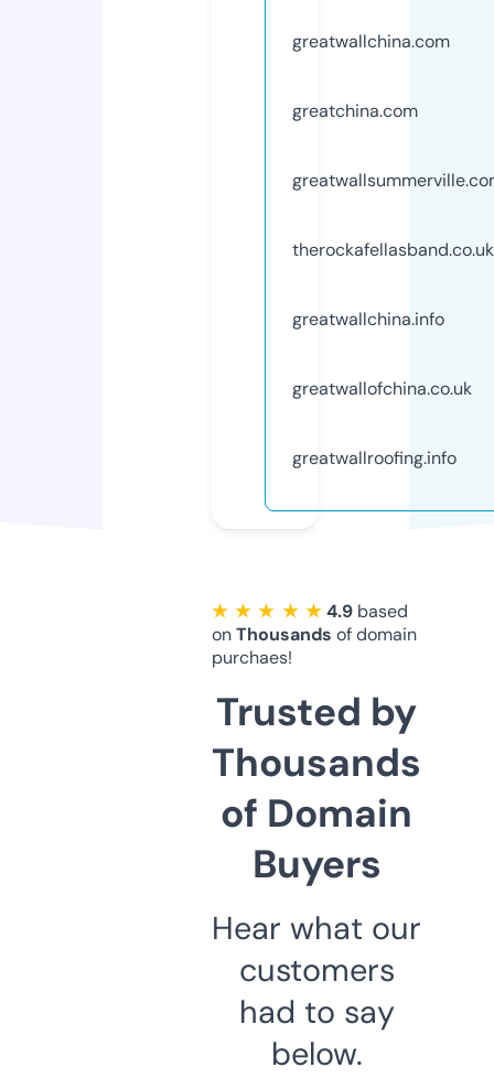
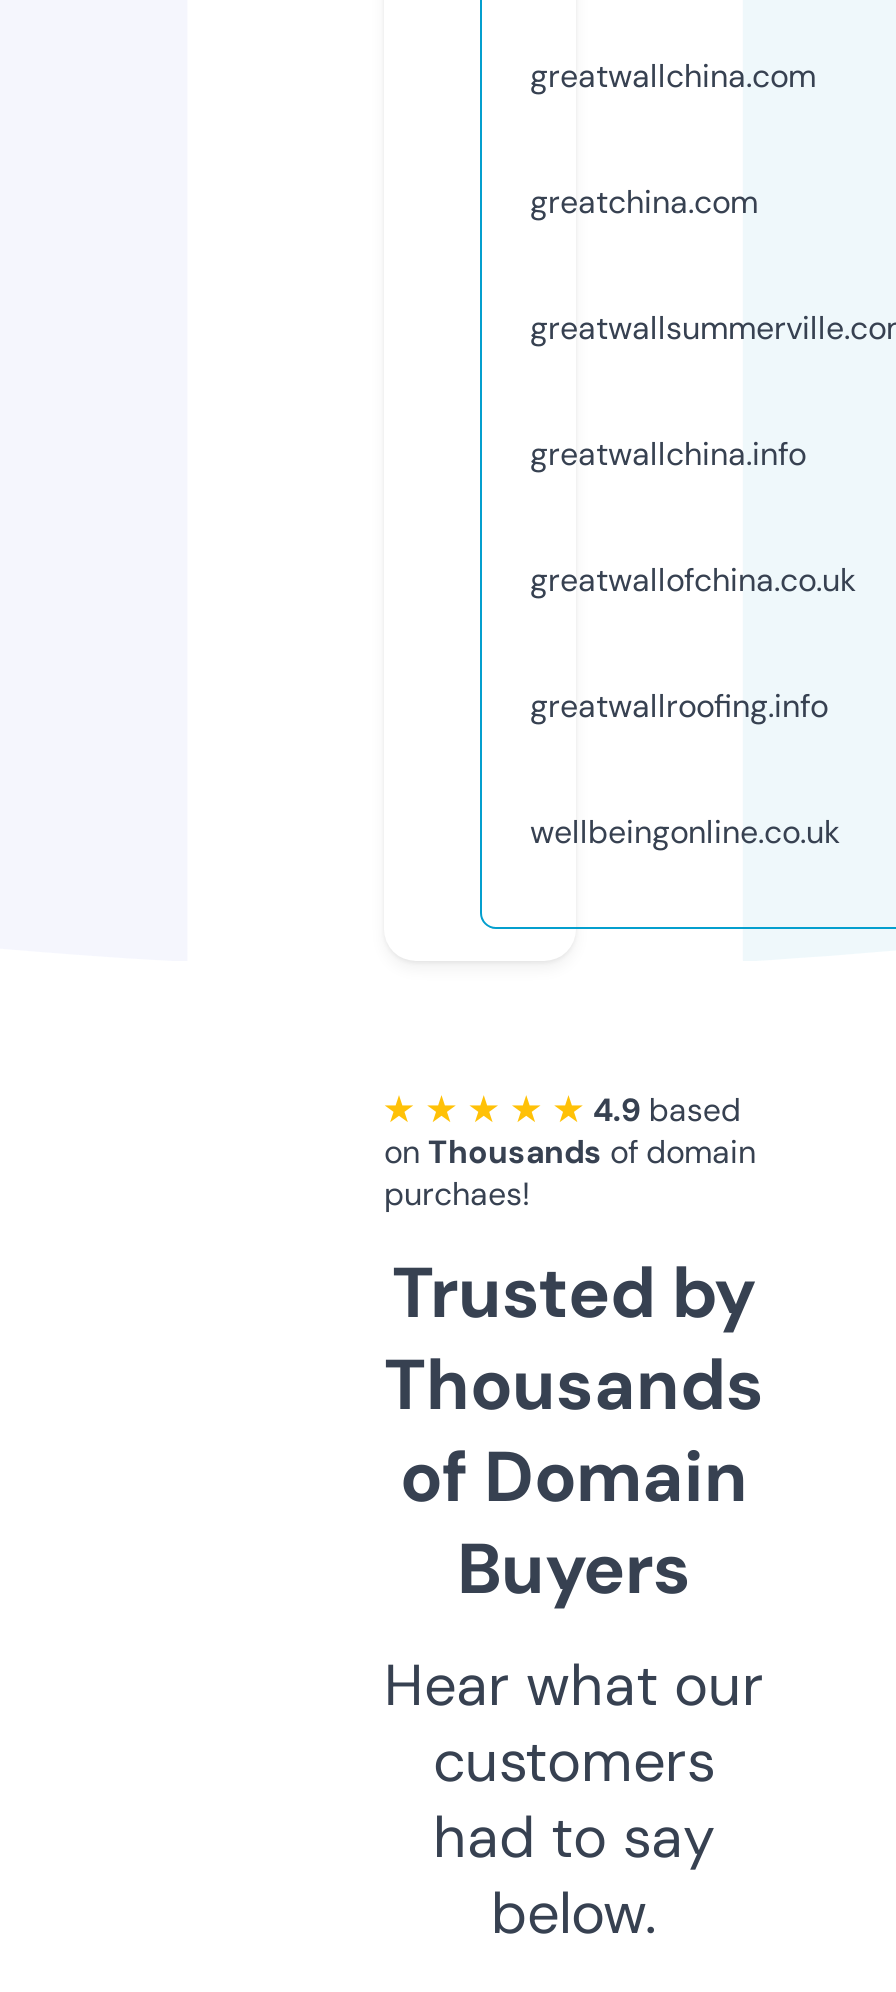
[292,238,494,261] therockafellasband.co.uk -> none
moved [292,307,472,469] -> [530,433,856,727]: greatwallchina.info | greatwallofchina.co.uk | greatwallroofing.info
none -> [530,811,840,853] wellbeingonline.co.uk

